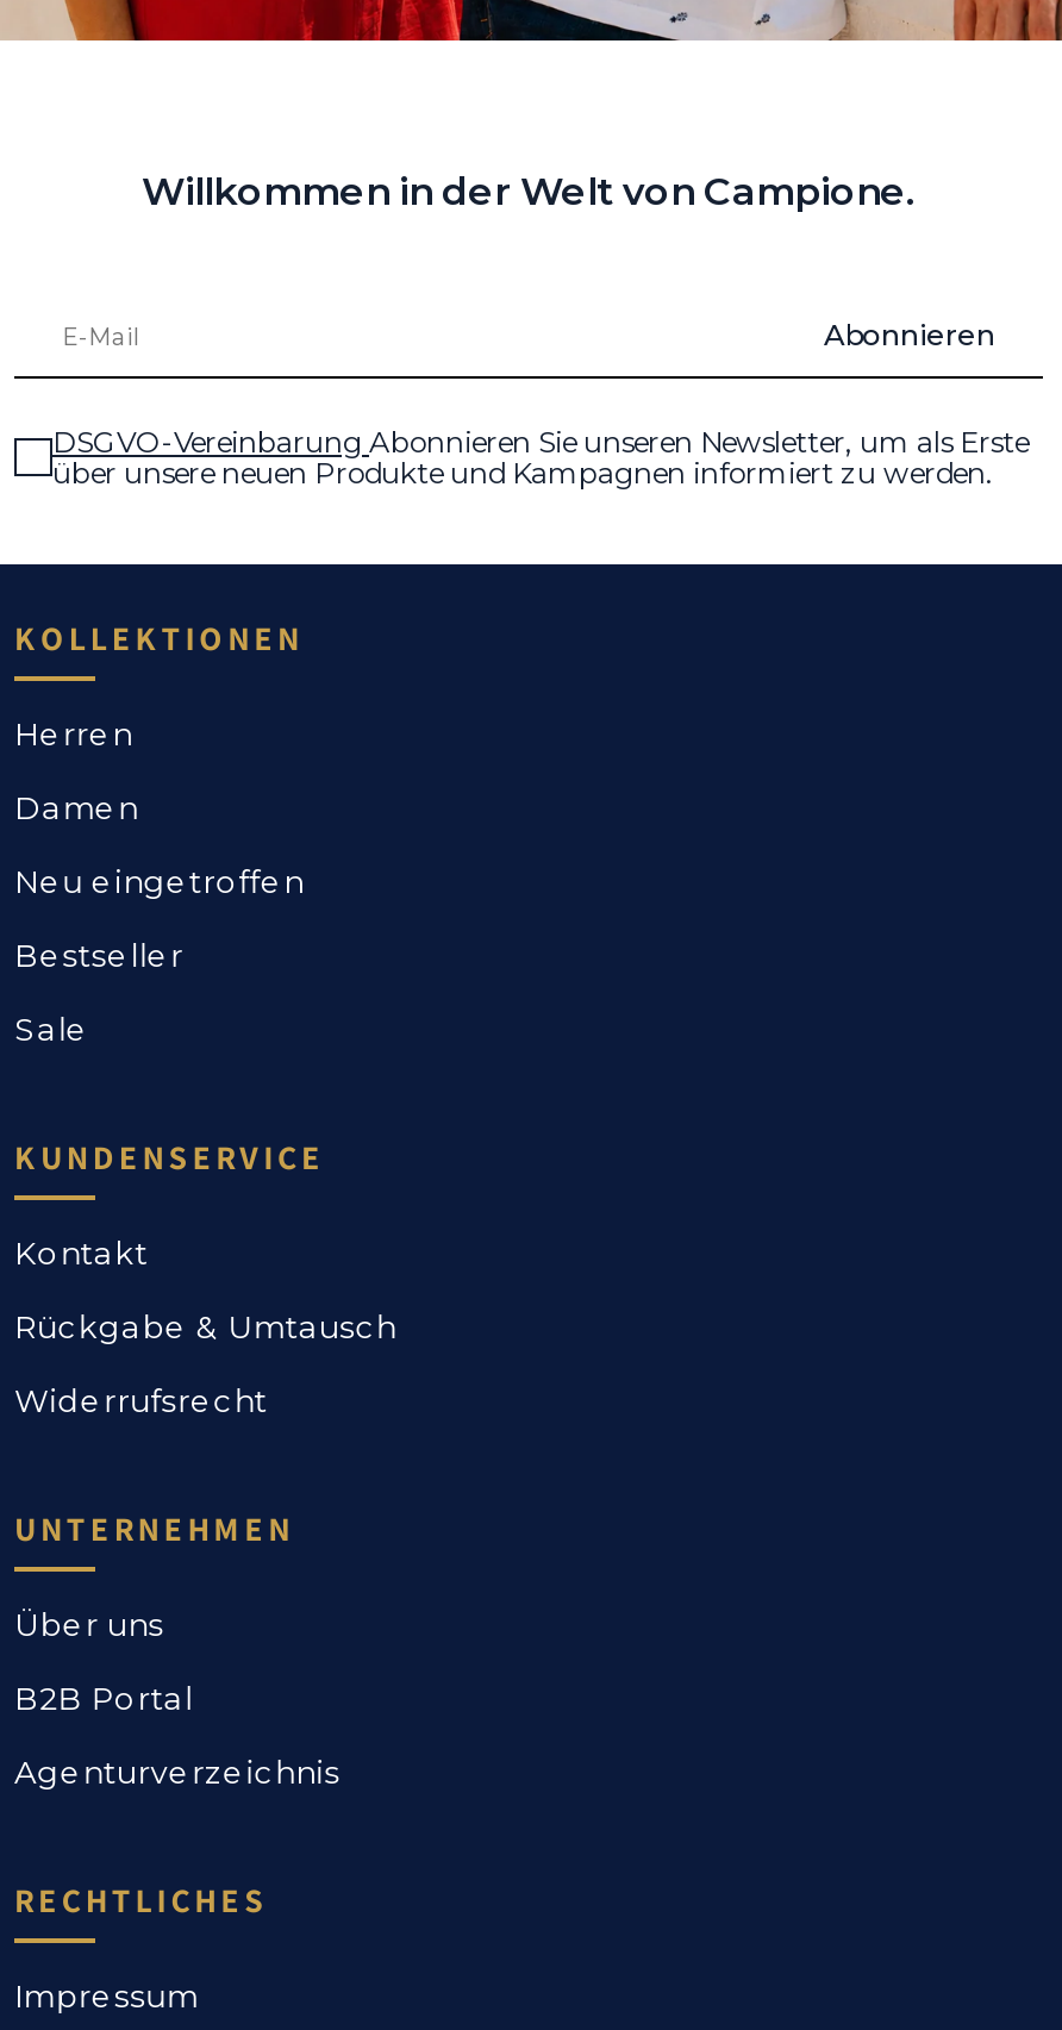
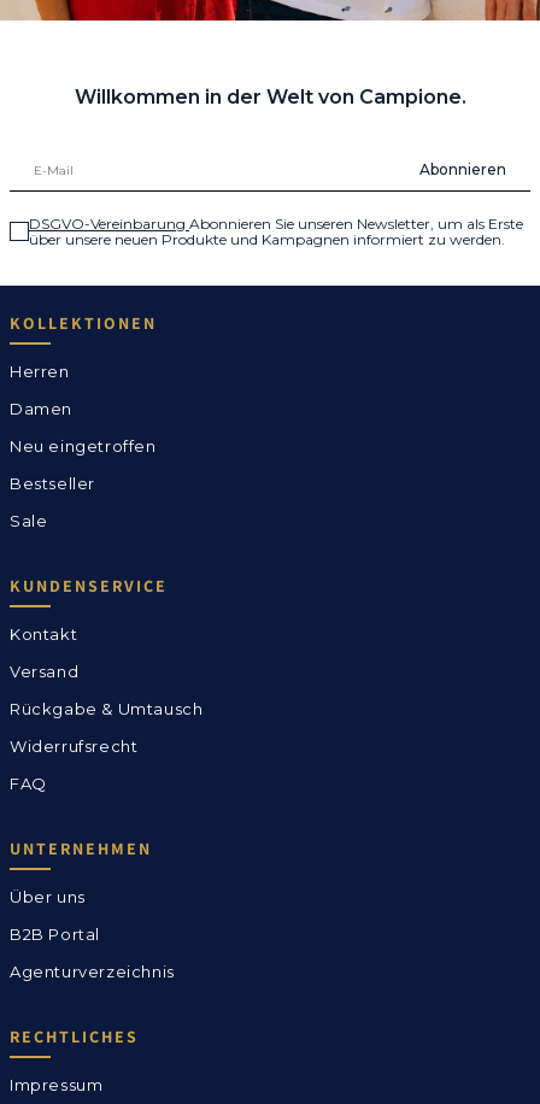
none -> [10,662,79,681] Versand
none -> [10,774,47,793] FAQ

